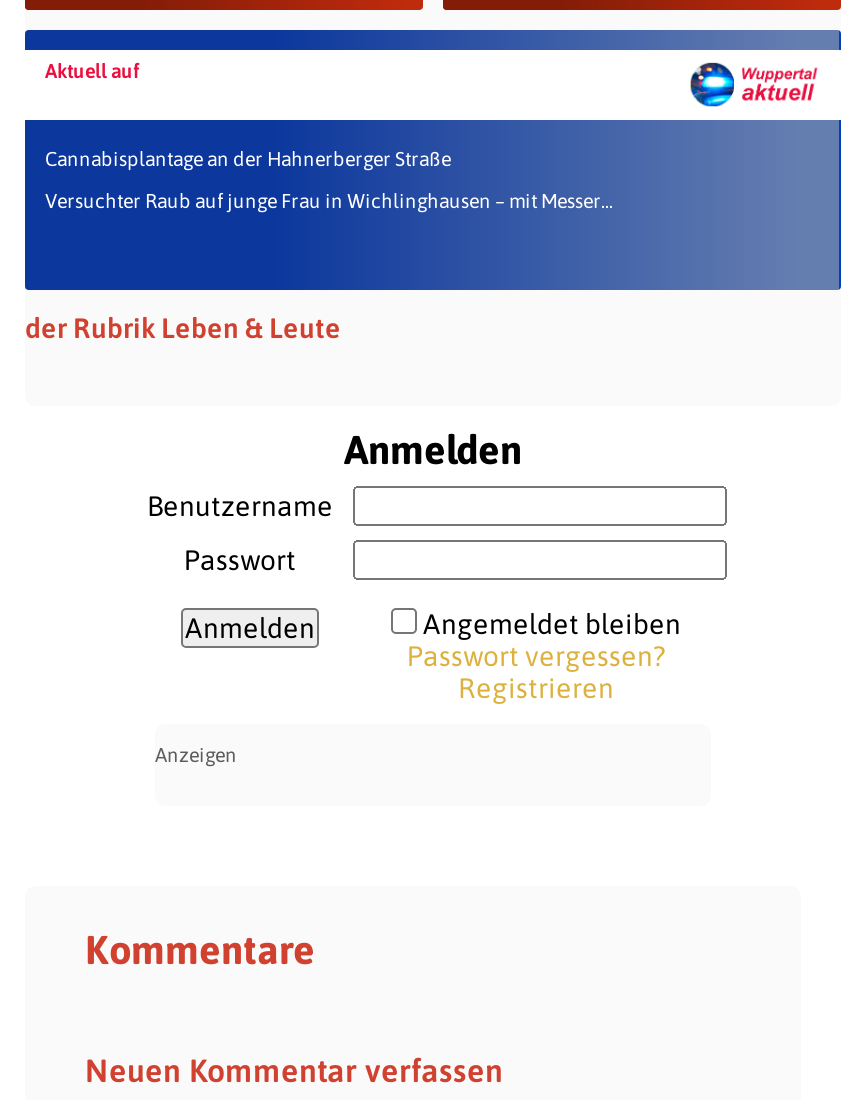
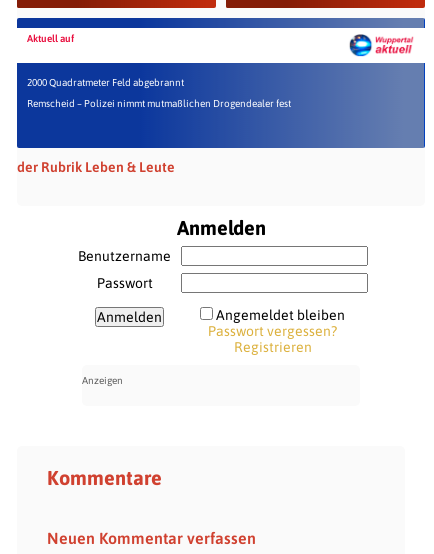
[45,149,451,171] Cannabisplantage an der Hahnerberger Straße -> [27,77,184,88] 2000 Quadratmeter Feld abgebrannt
[45,191,613,213] Versuchter Raub auf junge Frau in Wichlinghausen – mit Messer... -> [27,98,291,109] Remscheid – Polizei nimmt mutmaßlichen Drogendealer fest

